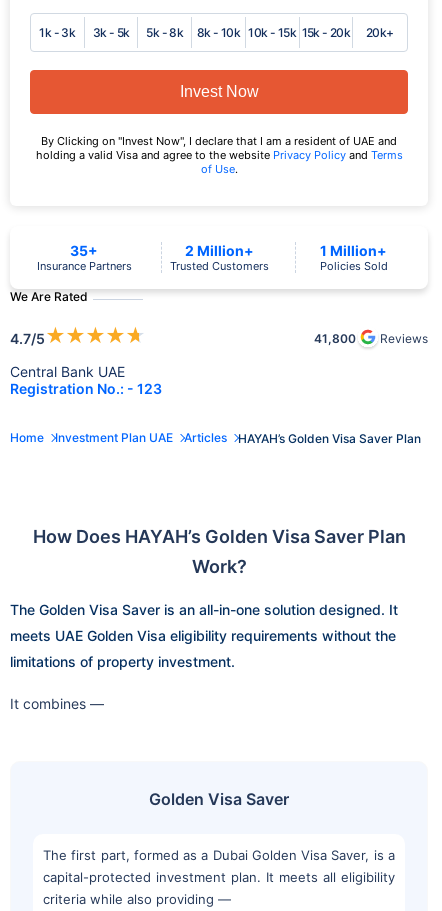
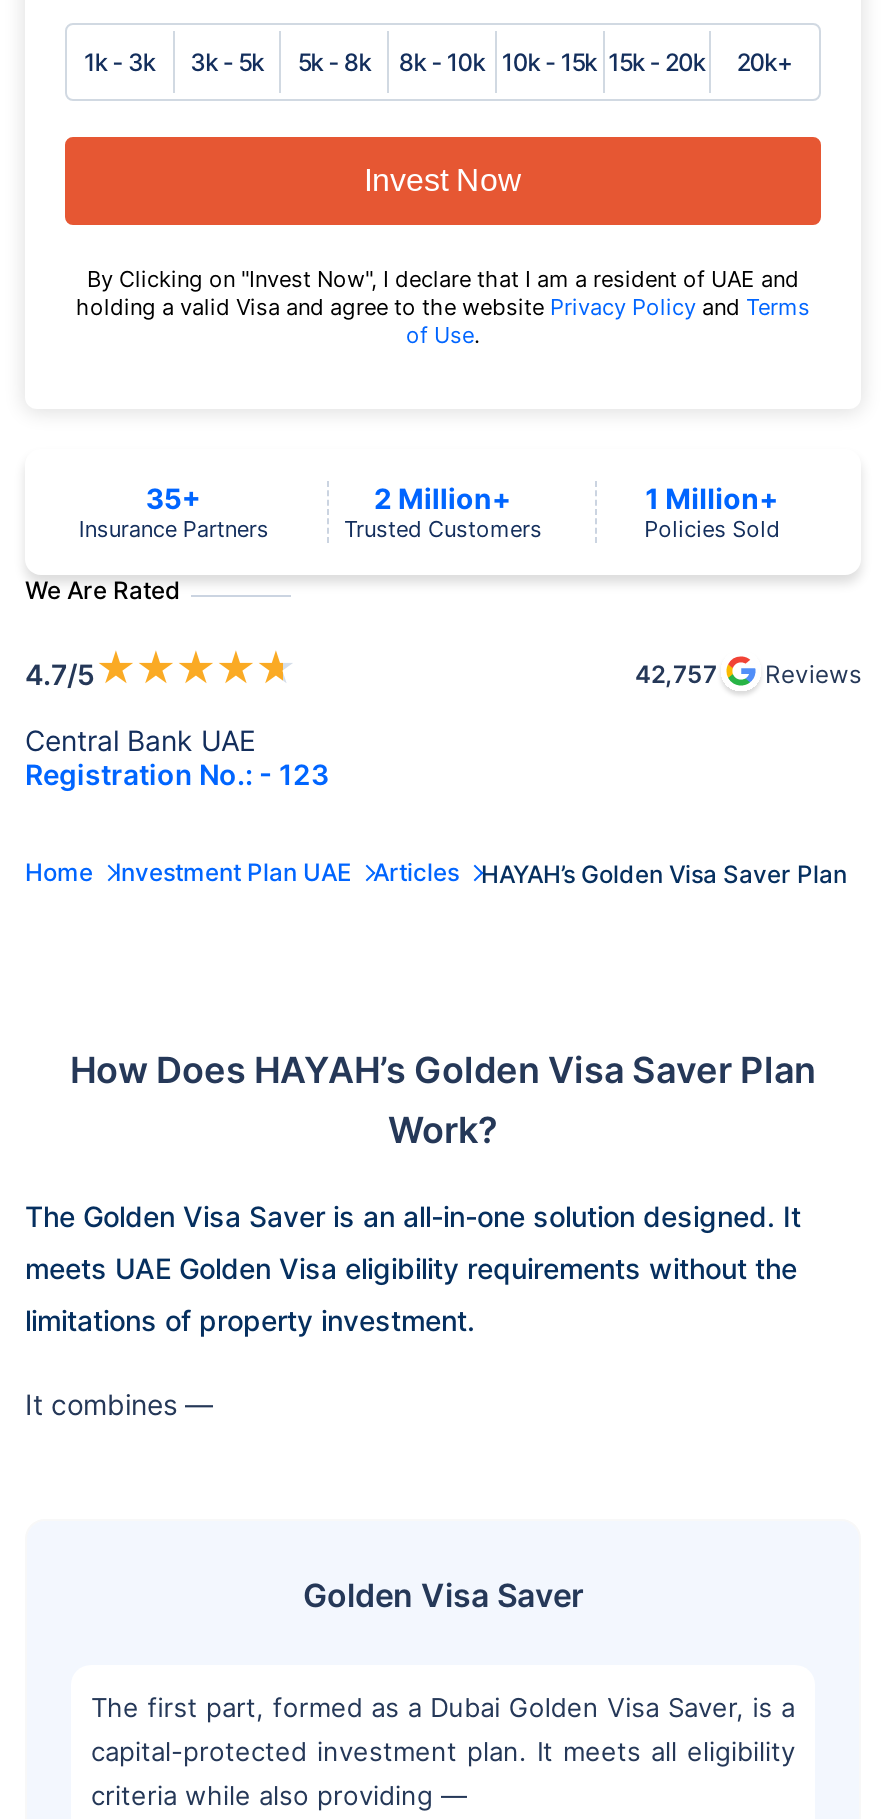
[314,331,428,346] 41,800 Reviews -> [635,659,861,689] 42,757 Reviews

